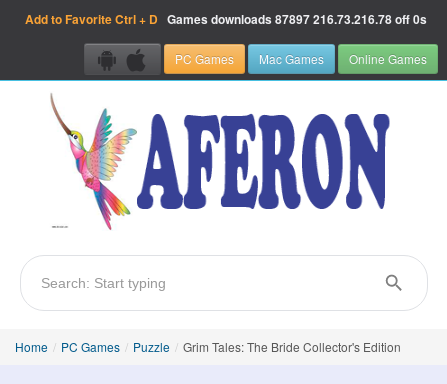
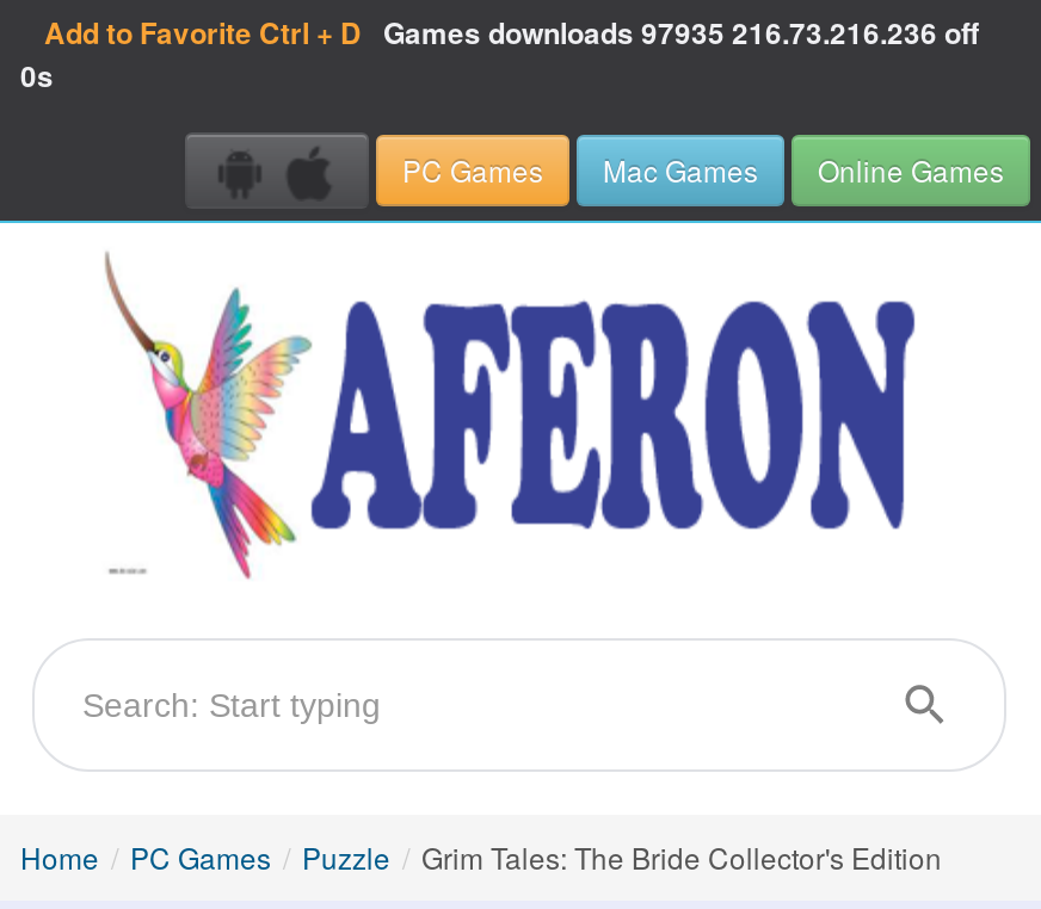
[25,10,427,28] Add to Favorite Ctrl + D Games downloads 87897 216.73.216.78 off 0s -> [20,11,980,97] Add to Favorite Ctrl + D Games downloads 97935 216.73.216.236 off | 0s

